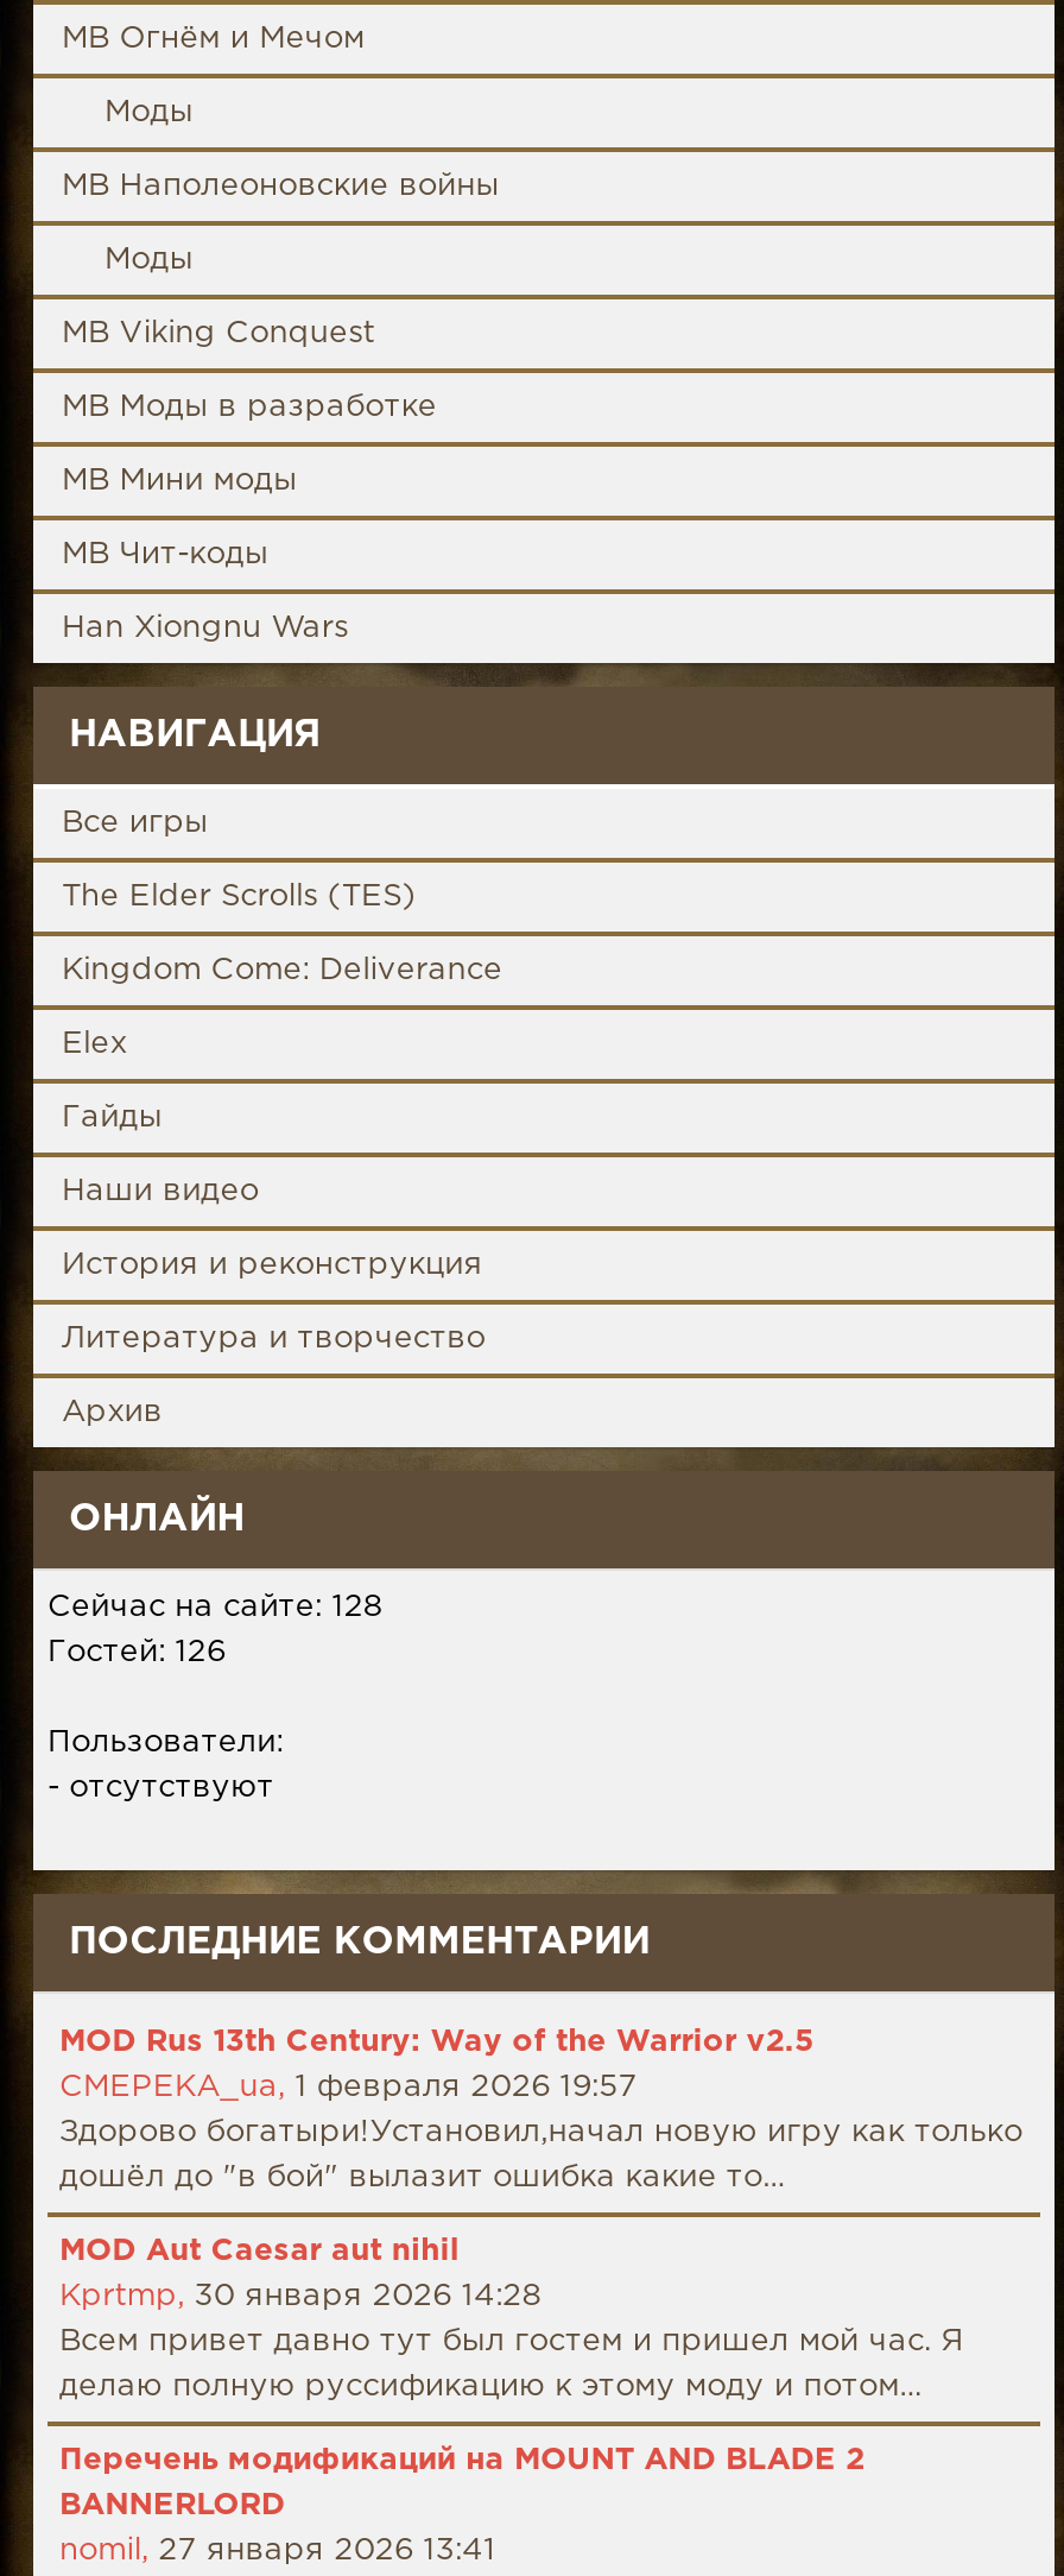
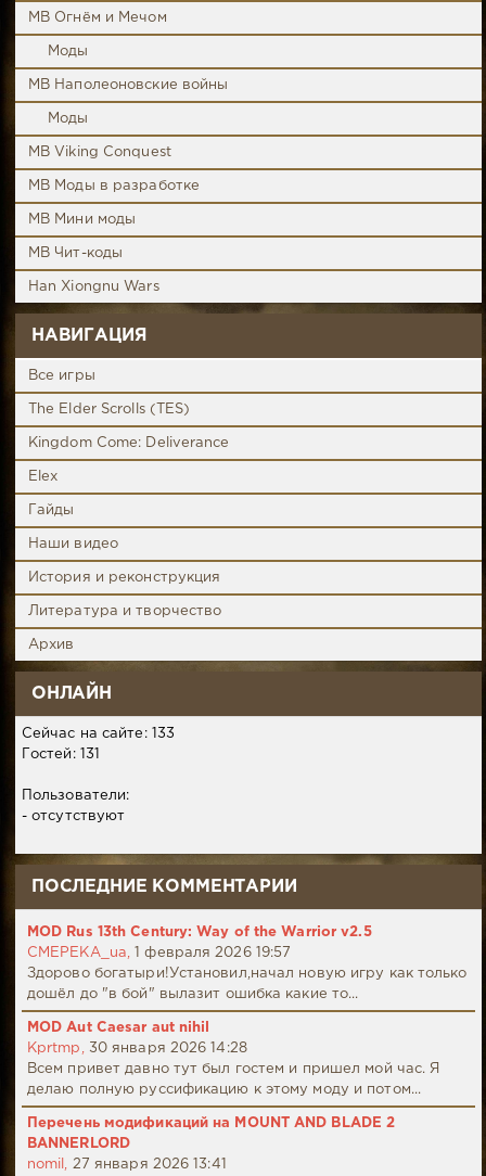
[47,1595,382,1621] Сейчас на сайте: 128 -> [22,728,175,740] Сейчас на сайте: 133
[47,1640,226,1666] Гостей: 126 -> [22,749,100,761] Гостей: 131

